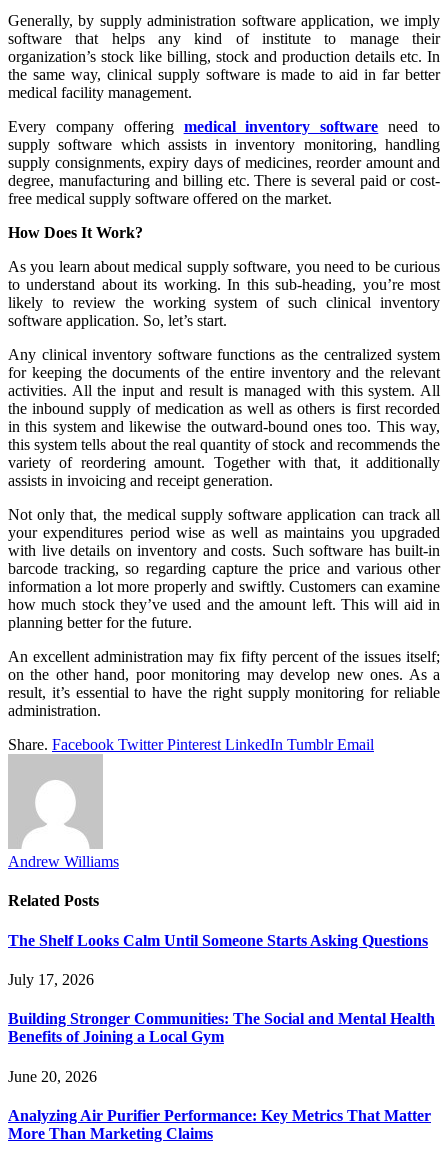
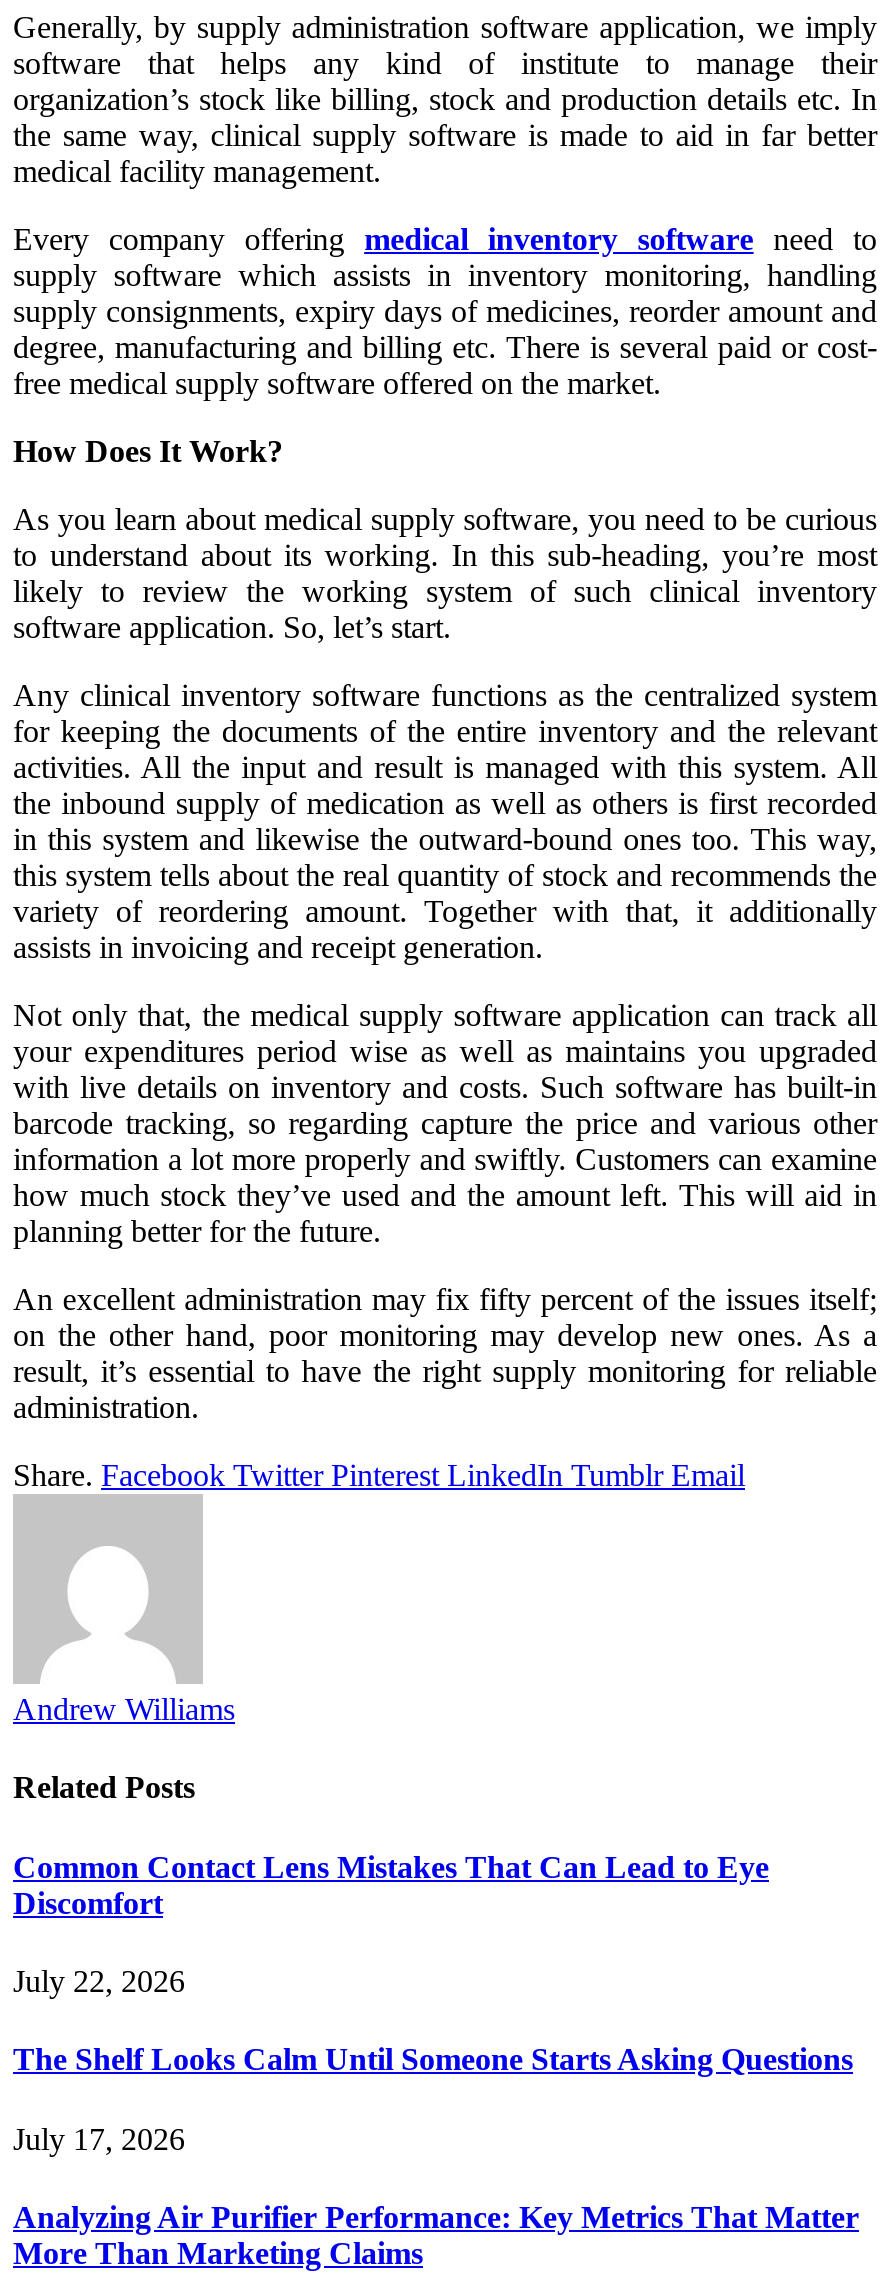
none -> [13,1850,769,1998] Common Contact Lens Mistakes That Can Lead to Eye | Discomfort | July 22, 2026
moved [8,932,428,988] -> [13,2043,853,2155]: The Shelf Looks Calm Until Someone Starts Asking Questions | July 17, 2026
[8,1010,435,1084] Building Stronger Communities: The Social and Mental Health | Benefits of Joining a Local Gym | June 20, 2026 -> none

